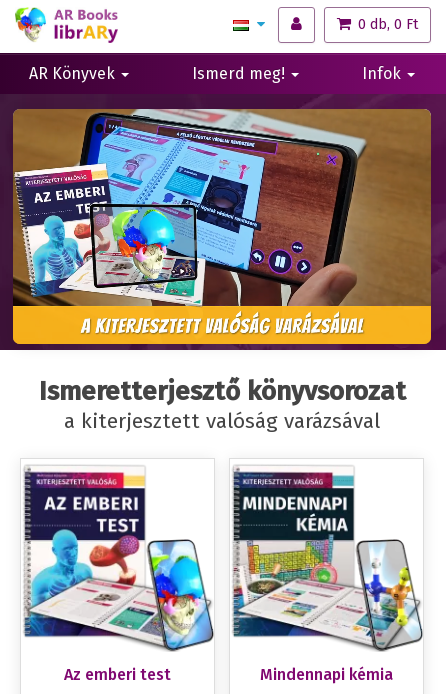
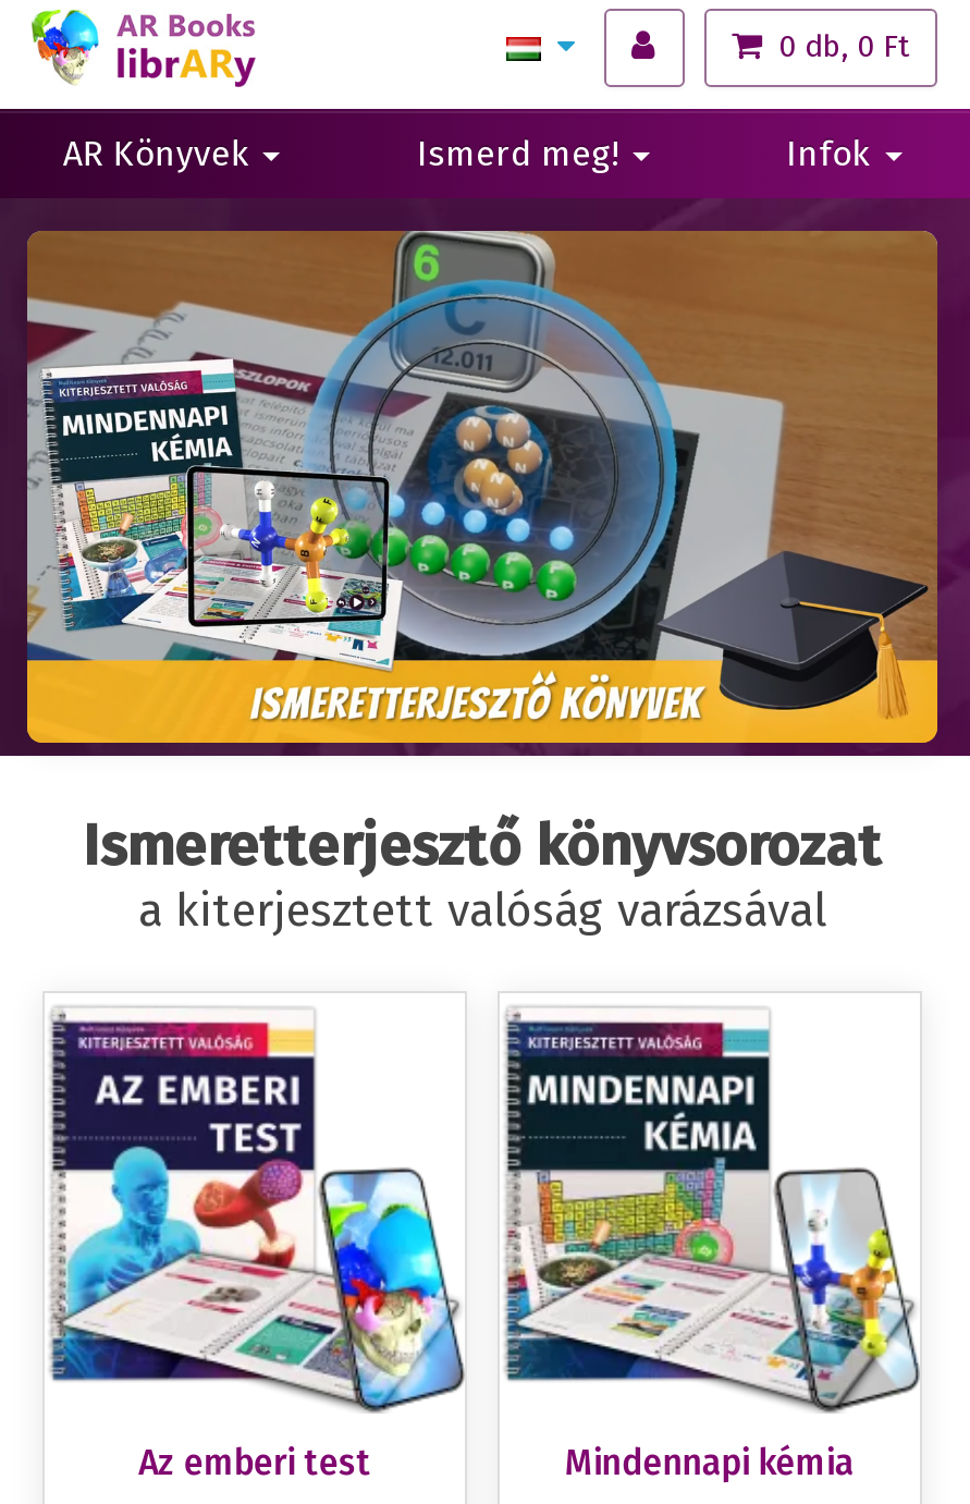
[13,108,425,334] [image] -> [25,231,929,723] [image]

